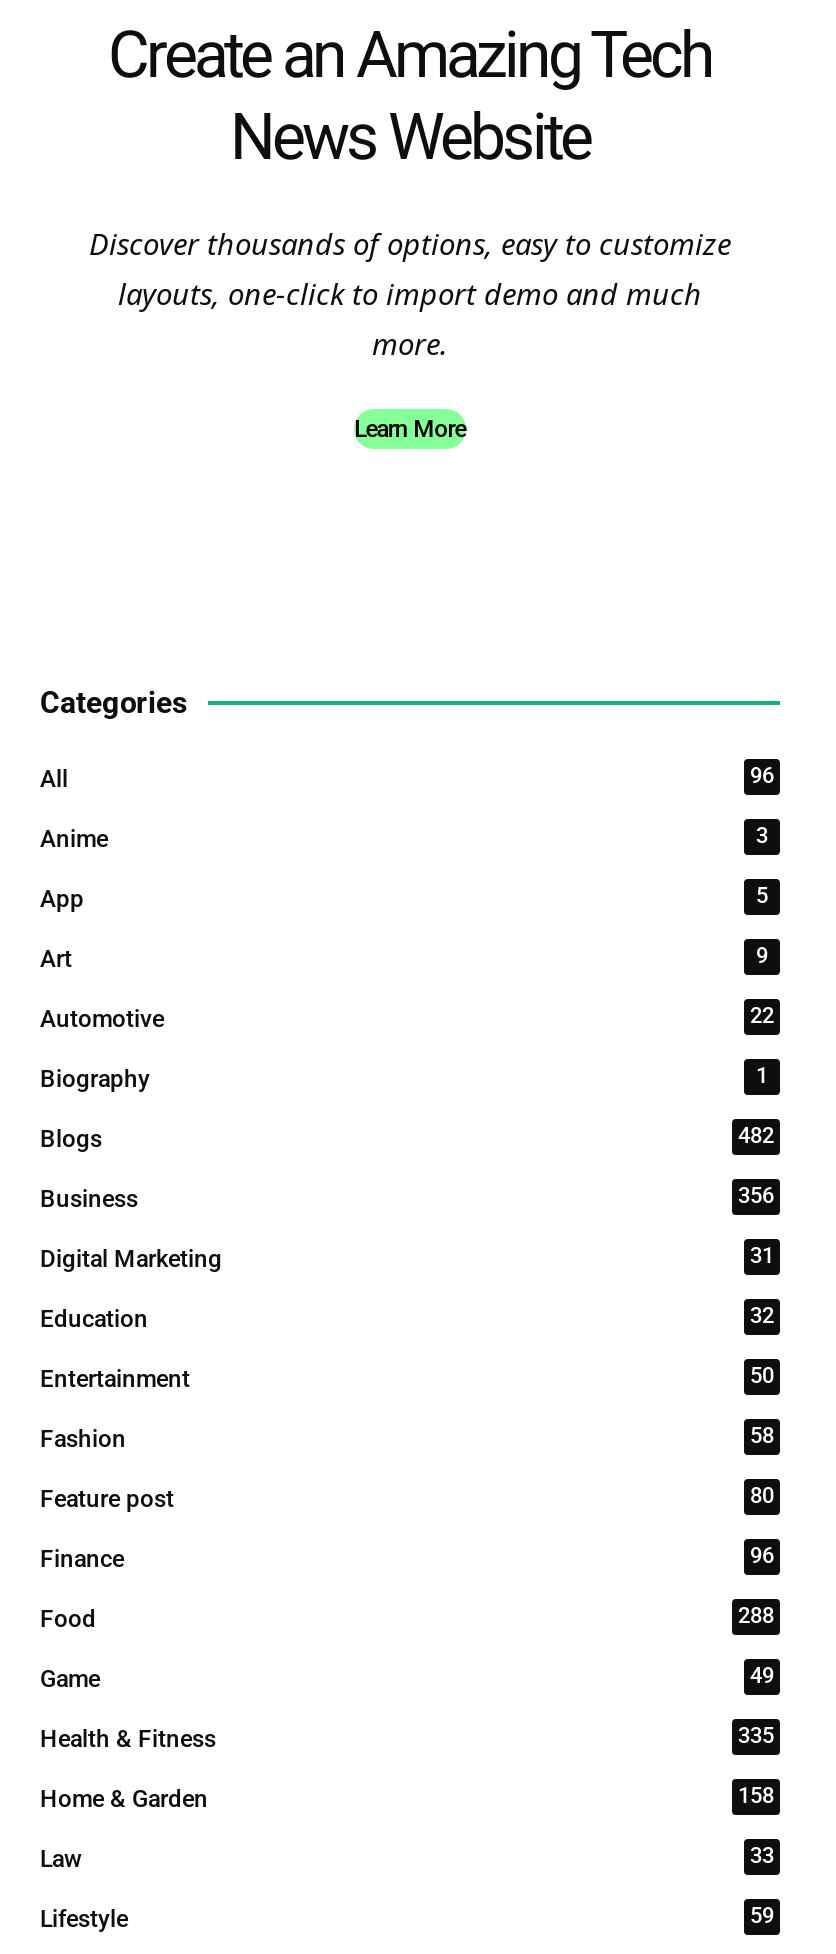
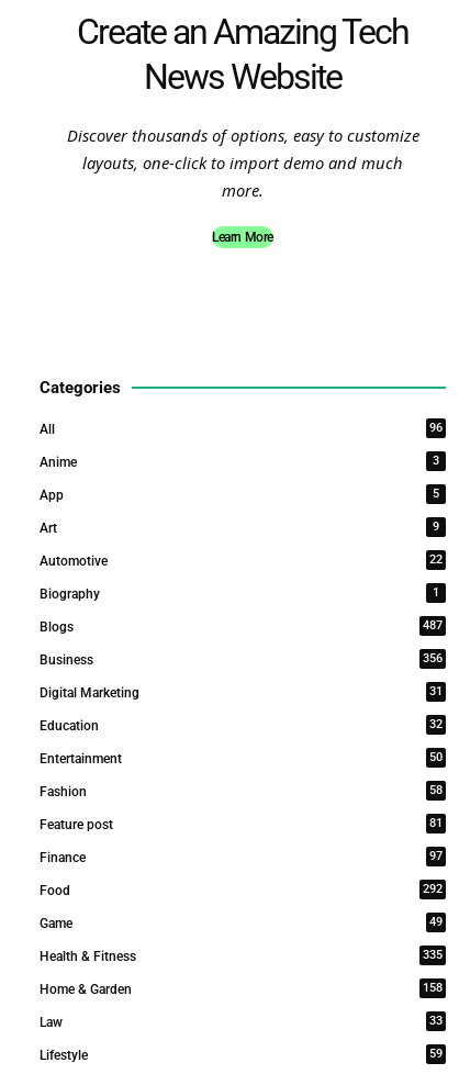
[738,1123,774,1149] 482 -> [423,618,443,632] 487
[750,1483,774,1509] 80 -> [429,816,443,830] 81
[750,1543,774,1569] 96 -> [429,849,443,863] 97
[738,1603,774,1629] 288 -> [423,882,443,896] 292

